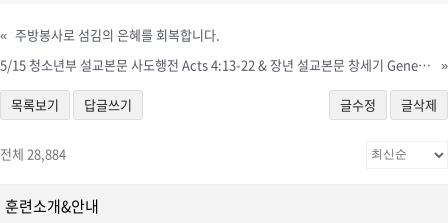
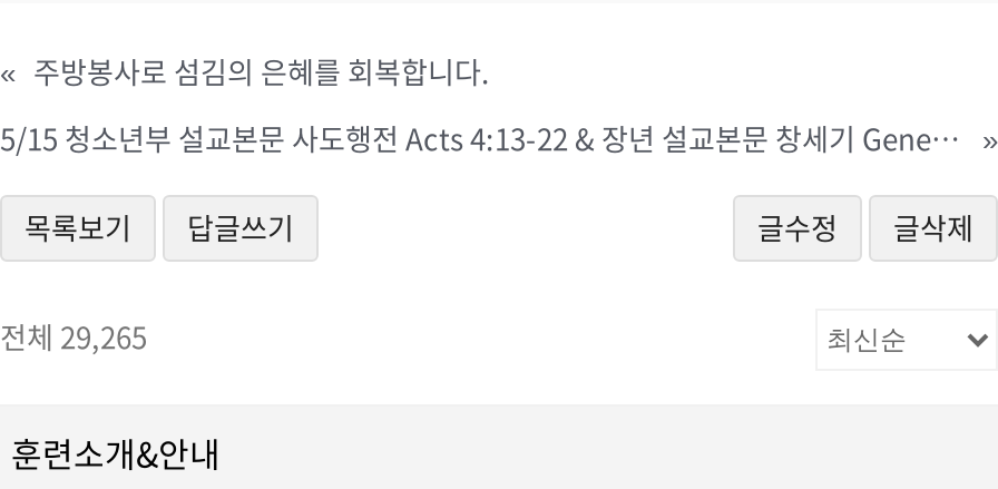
[0,144,66,163] 전체 28,884 -> [0,316,147,359] 전체 29,265

